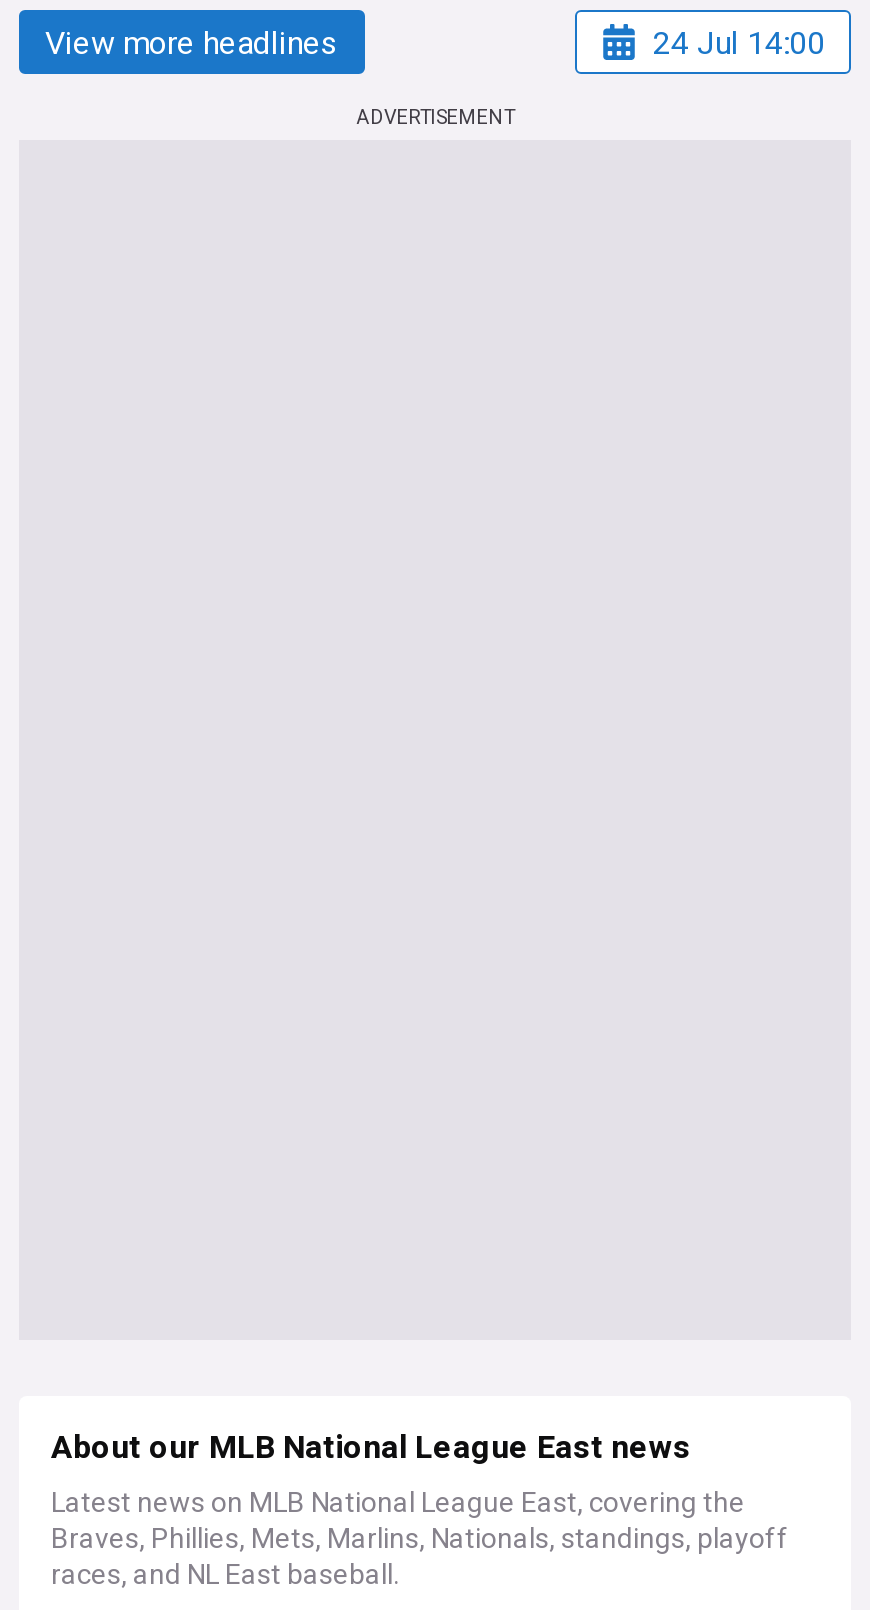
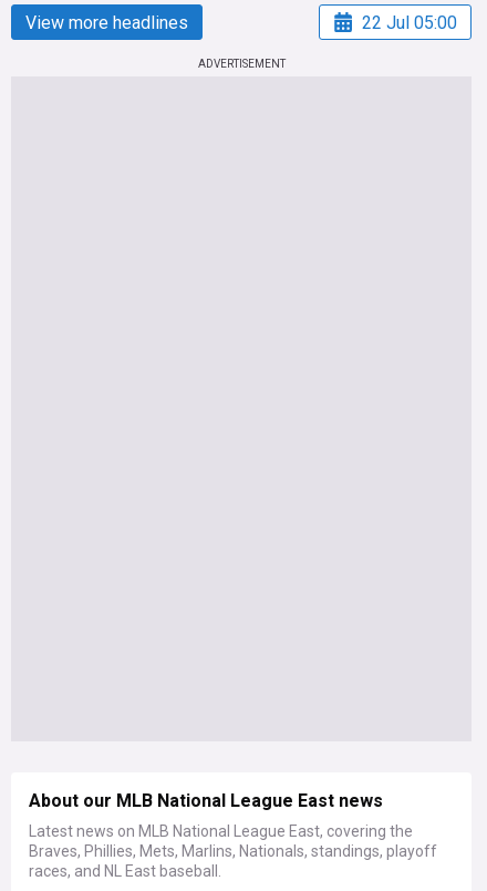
[653,23,825,61] 24 Jul 14:00 -> [362,12,457,33] 22 Jul 05:00

